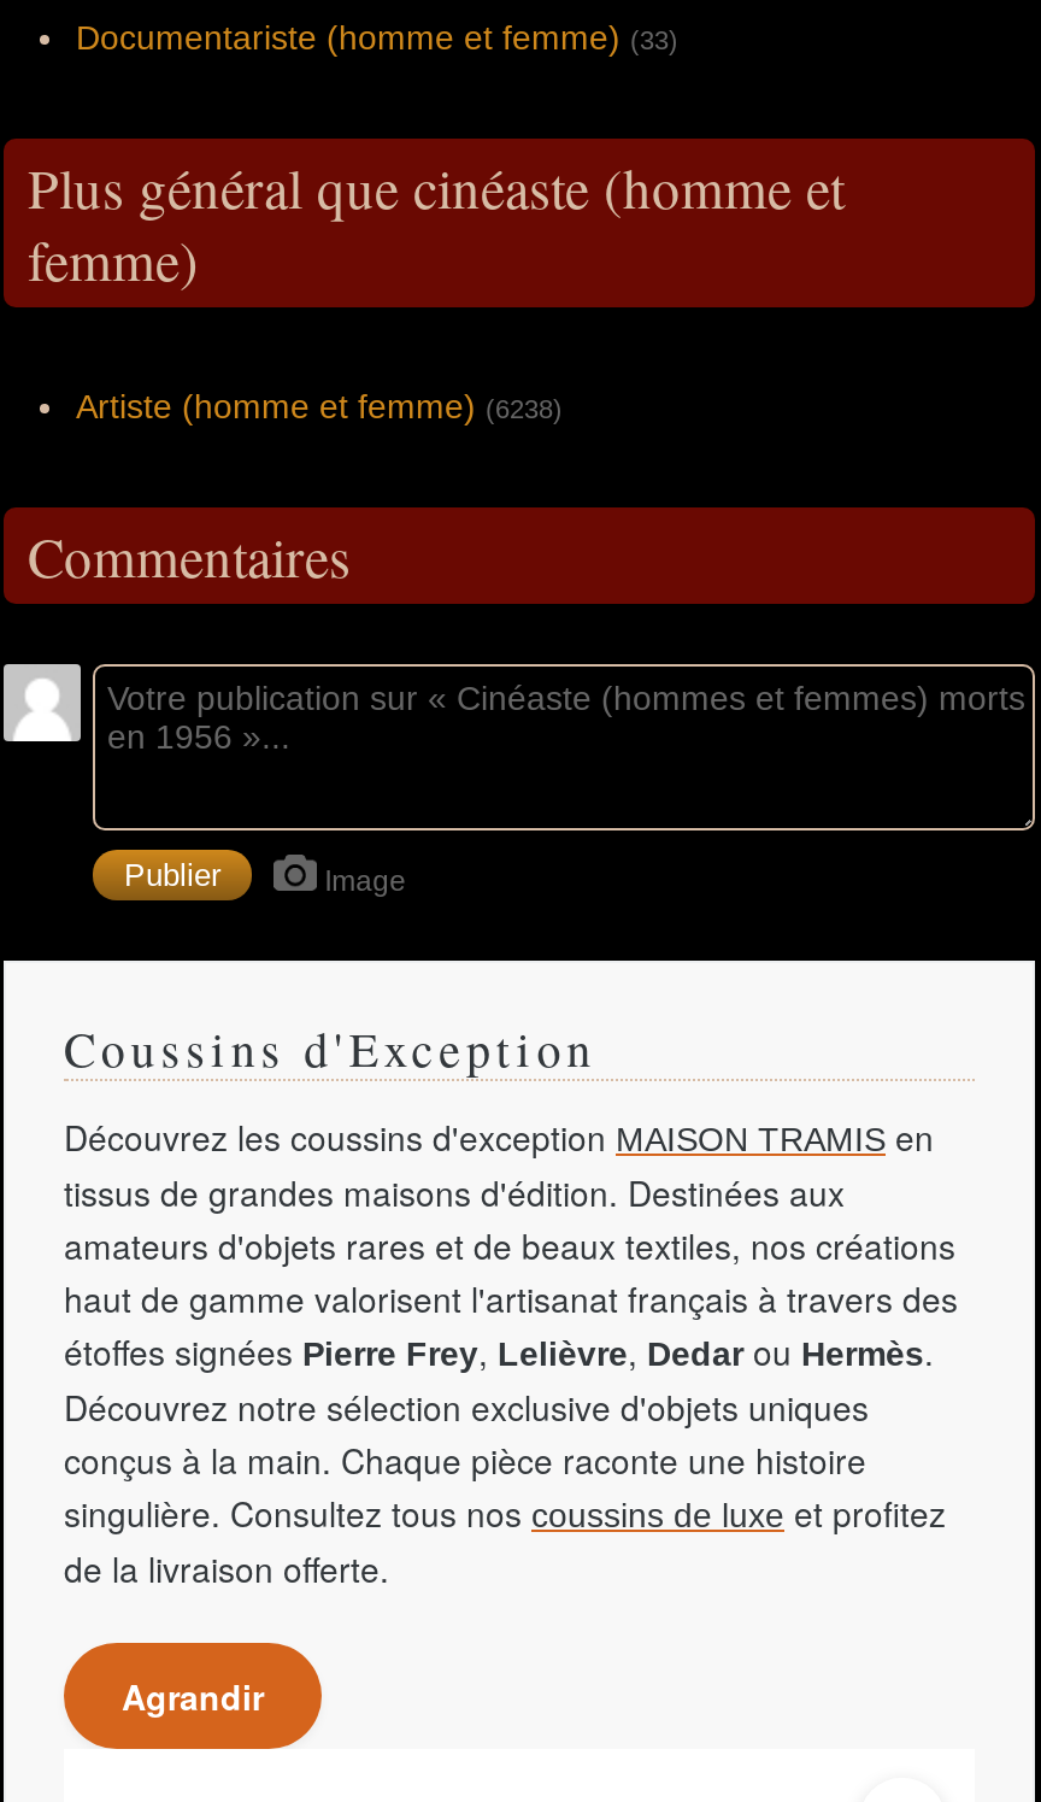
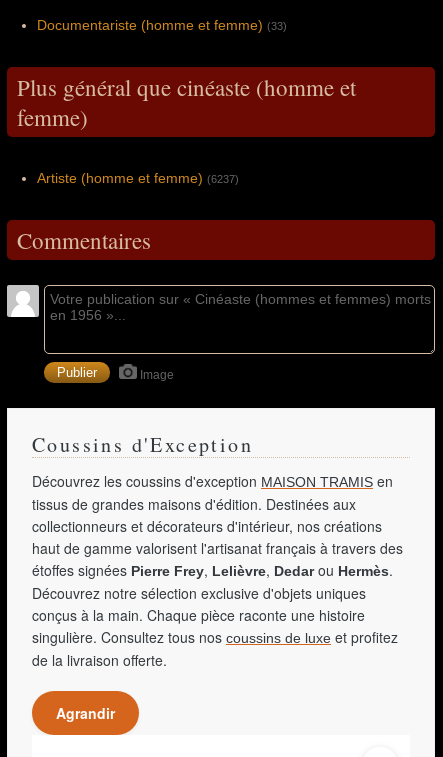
[76,386,563,424] Artiste (homme et femme) (6238) -> [37,169,239,185] Artiste (homme et femme) (6237)
[64,1220,955,1268] amateurs d'objets rares et de beaux textiles, nos créations -> [32,515,382,535] collectionneurs et décorateurs d'intérieur, nos créations

